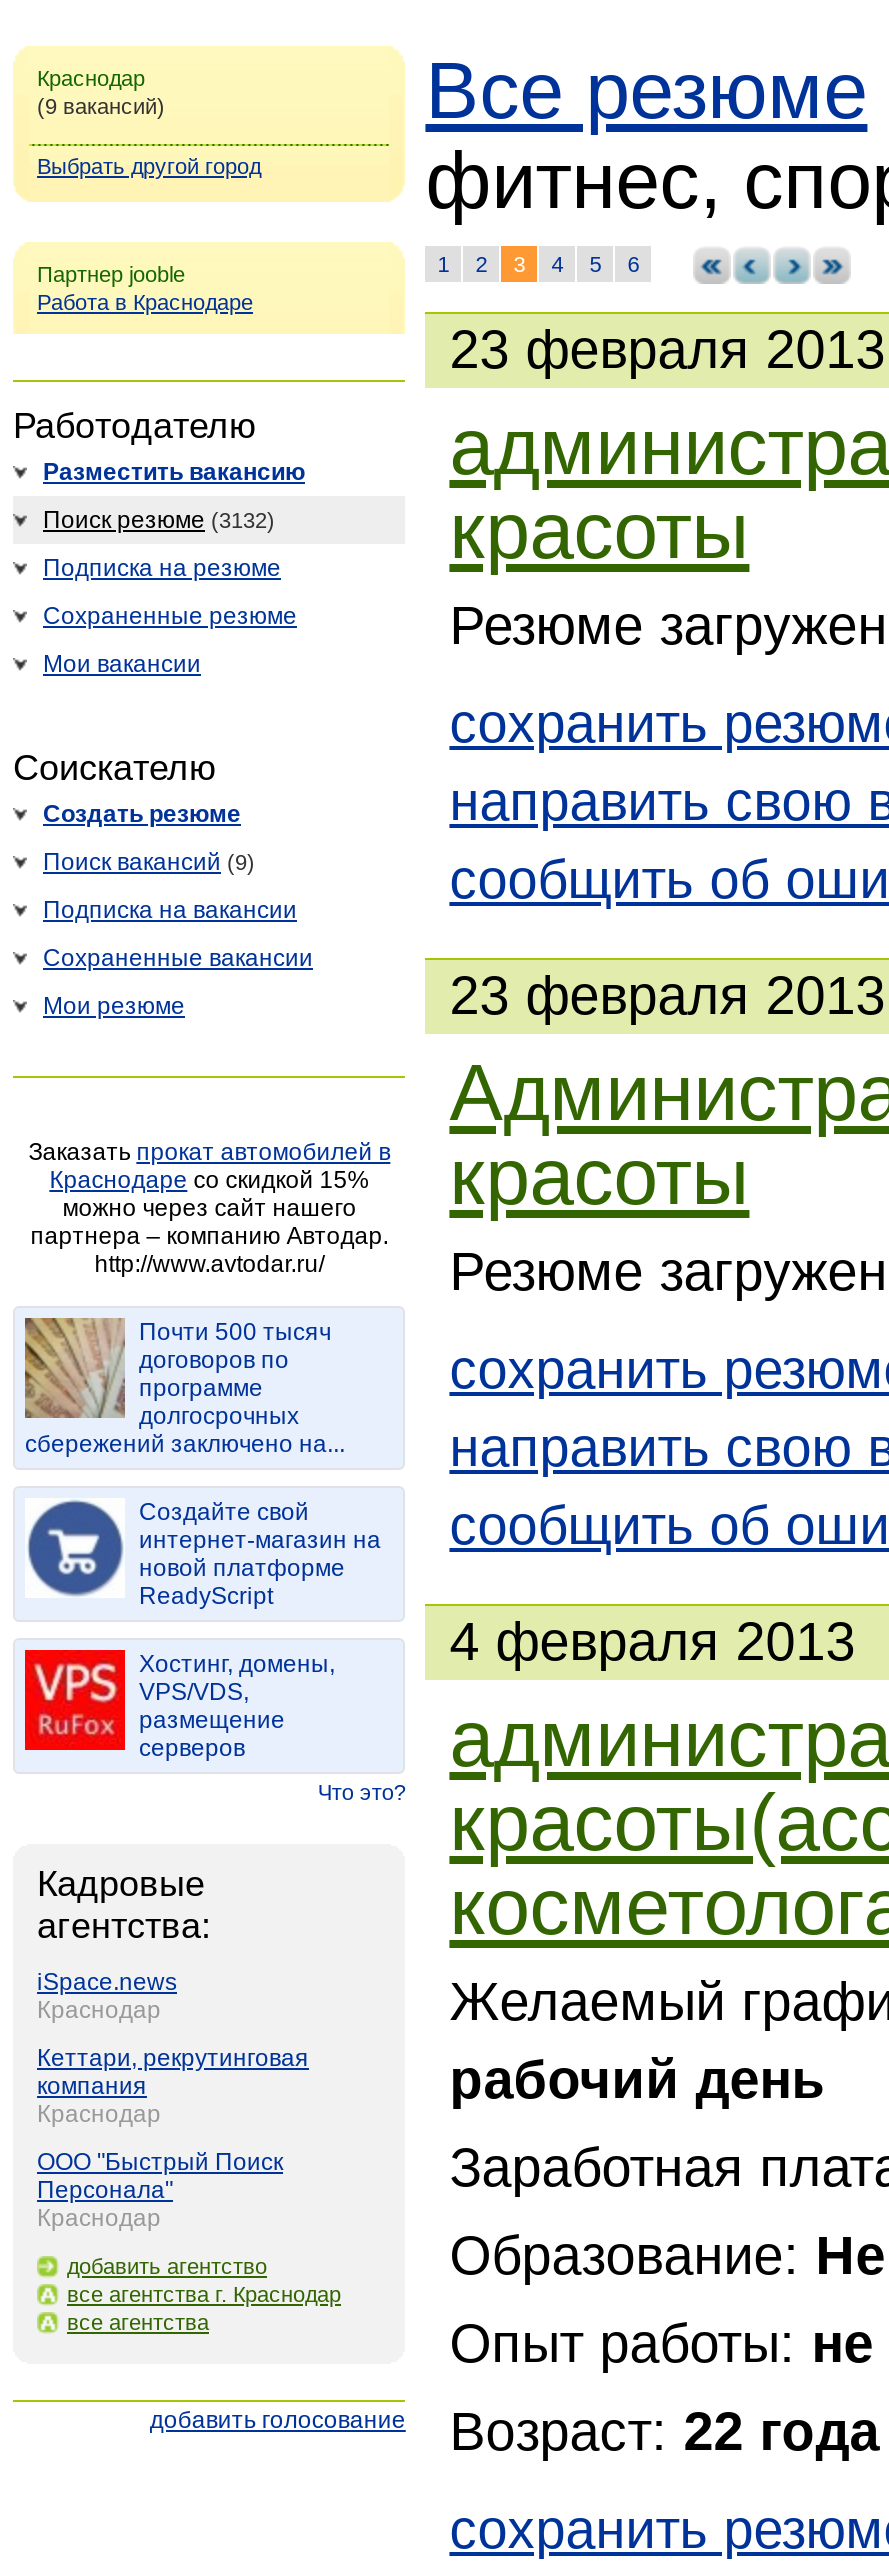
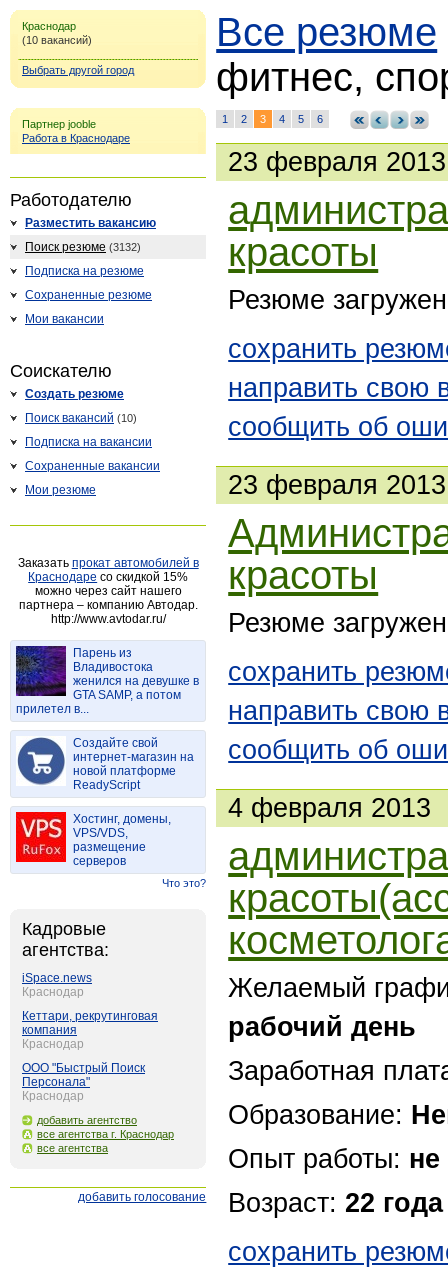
[37,94,165,118] (9 вакансий) -> [22,34,92,46] (10 вакансий)
[43,848,255,876] Поиск вакансий (9) -> [25,411,137,425] Поиск вакансий (10)
[23,1316,345,1458] [image] | Почти 500 тысяч | договоров по | программе | долгосрочных | сбережений заключено на... -> [15,645,199,716] [image] | Парень из | Владивостока | женился на девушке в | GTA SAMP, а потом | прилетел в...

